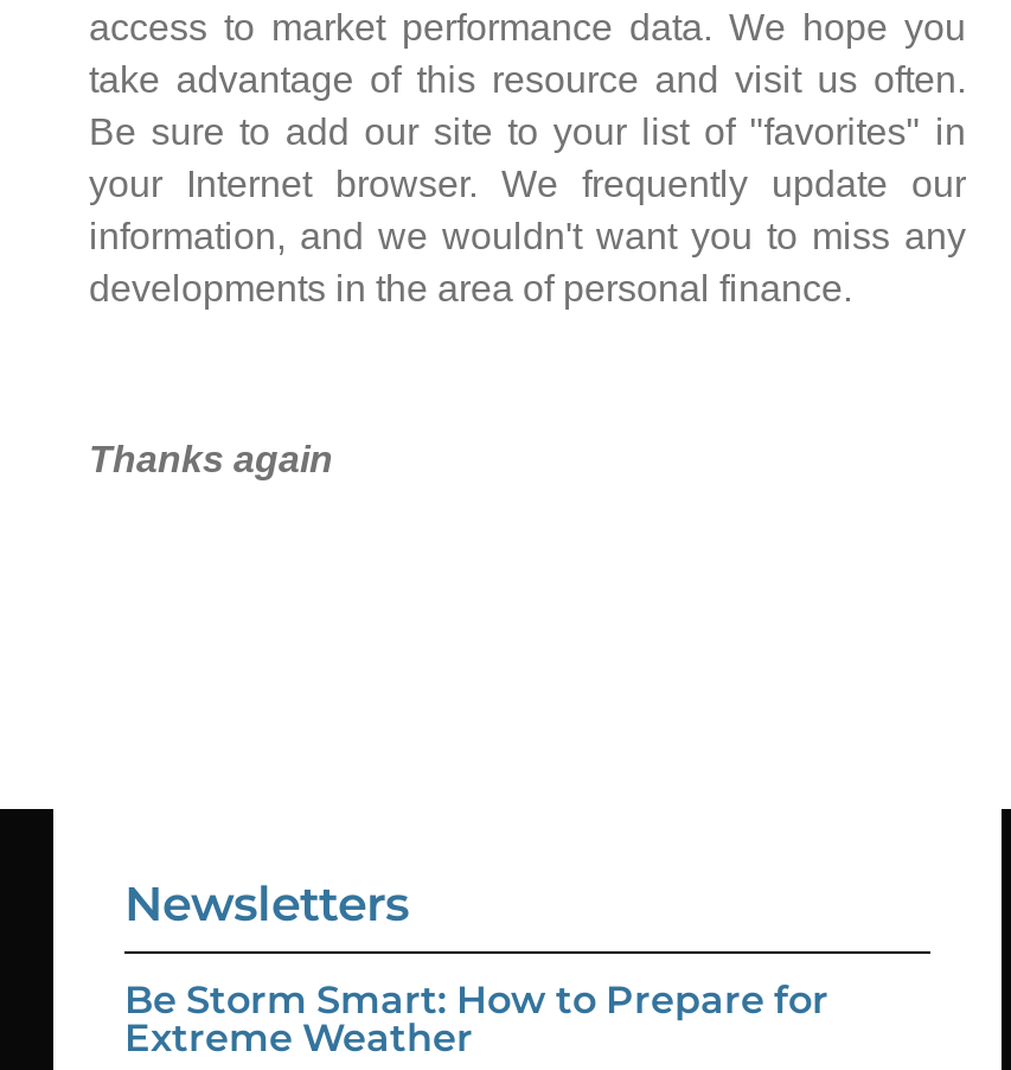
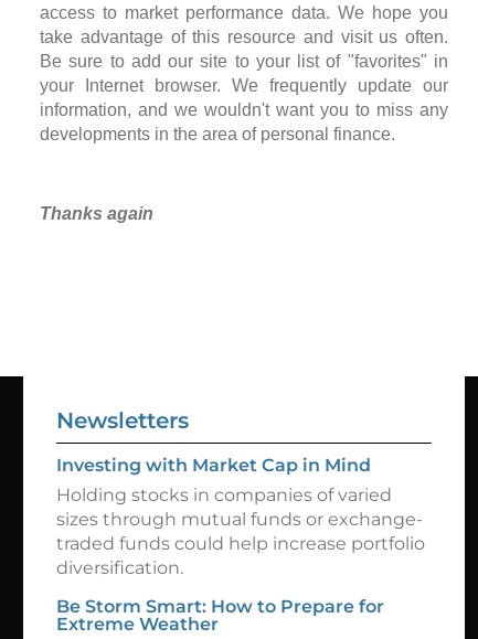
none -> [56,455,425,579] Investing with Market Cap in Mind | Holding stocks in companies of varied | sizes through mutual funds or exchange- | traded funds could help increase portfolio | diversification.

